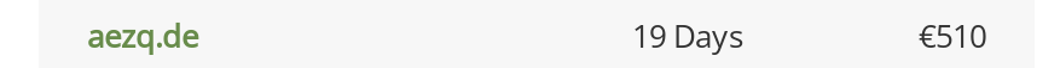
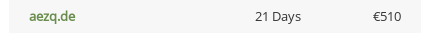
[632,15,743,58] 19 Days -> [254,7,300,25] 21 Days

